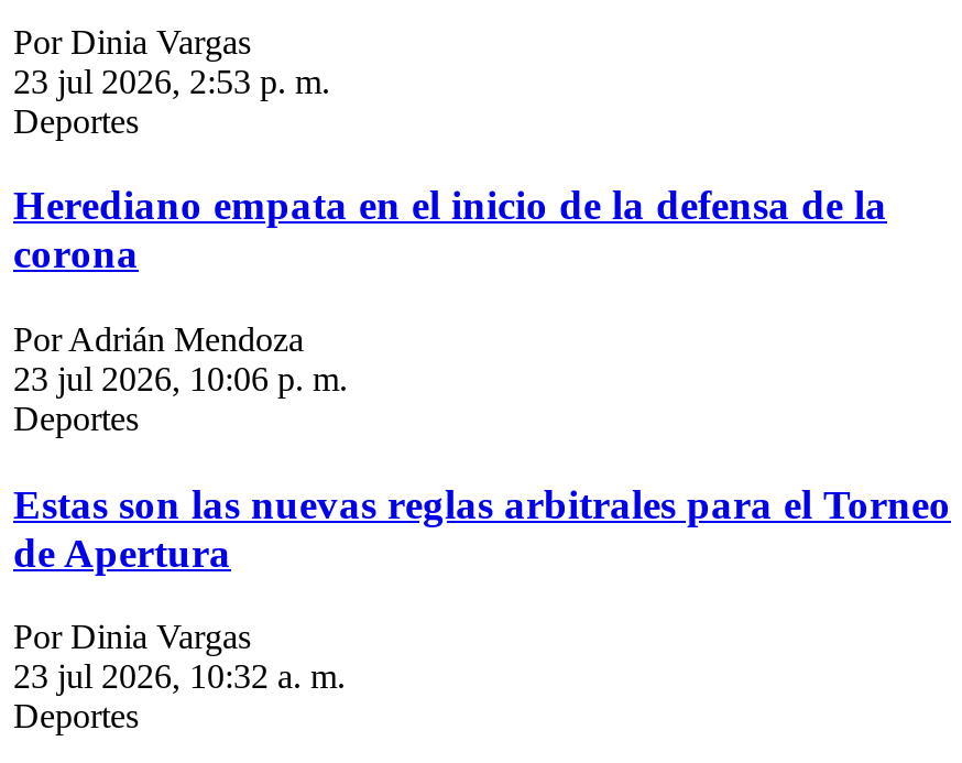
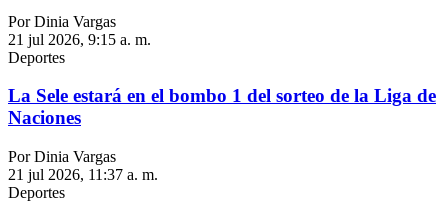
[13,62,330,99] 23 jul 2026, 2:53 p. m. -> [8,31,151,48] 21 jul 2026, 9:15 a. m.
[13,182,951,575] Herediano empata en el inicio de la defensa de la | corona | Por Adrián Mendoza | 23 jul 2026, 10:06 p. m. | Deportes | Estas son las nuevas reglas arbitrales para el Torneo | de Apertura -> [8,85,436,128] La Sele estará en el bombo 1 del sorteo de la Liga de | Naciones
[13,658,346,696] 23 jul 2026, 10:32 a. m. -> [8,166,158,183] 21 jul 2026, 11:37 a. m.

